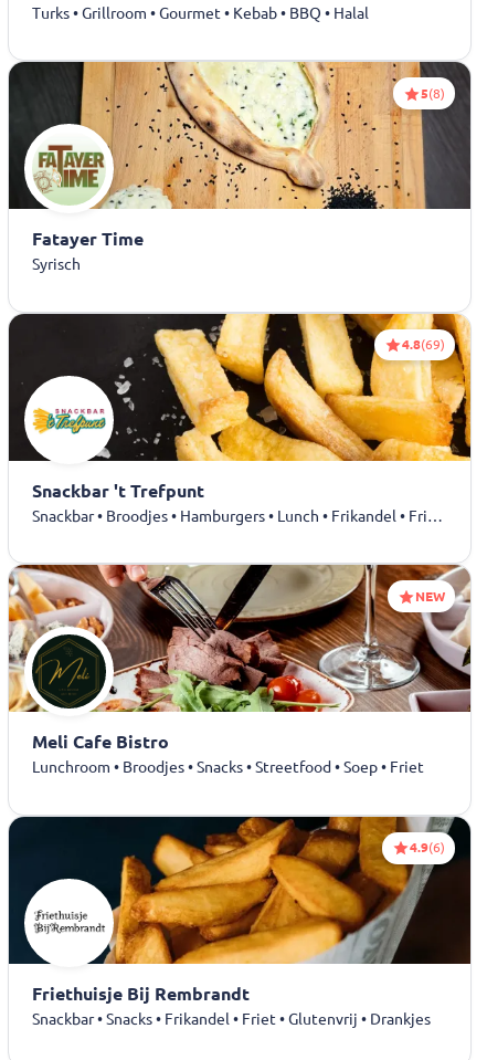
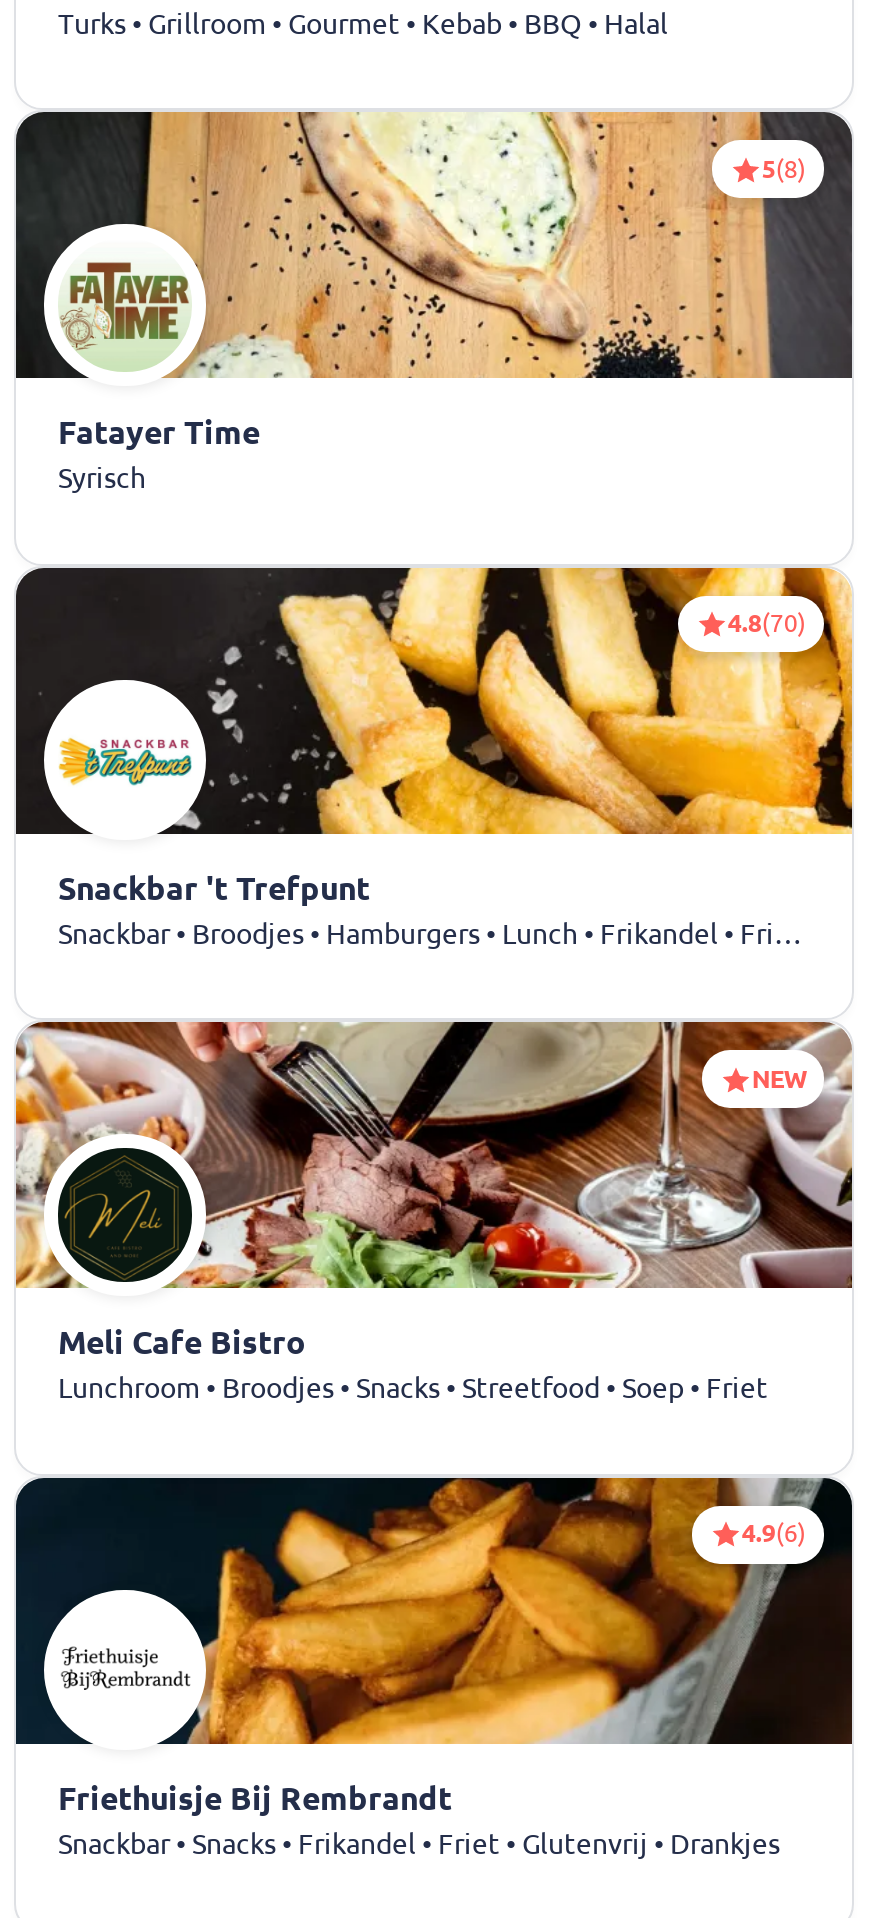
[402,337,445,352] 4.8(69) -> [728,610,806,636] 4.8(70)

